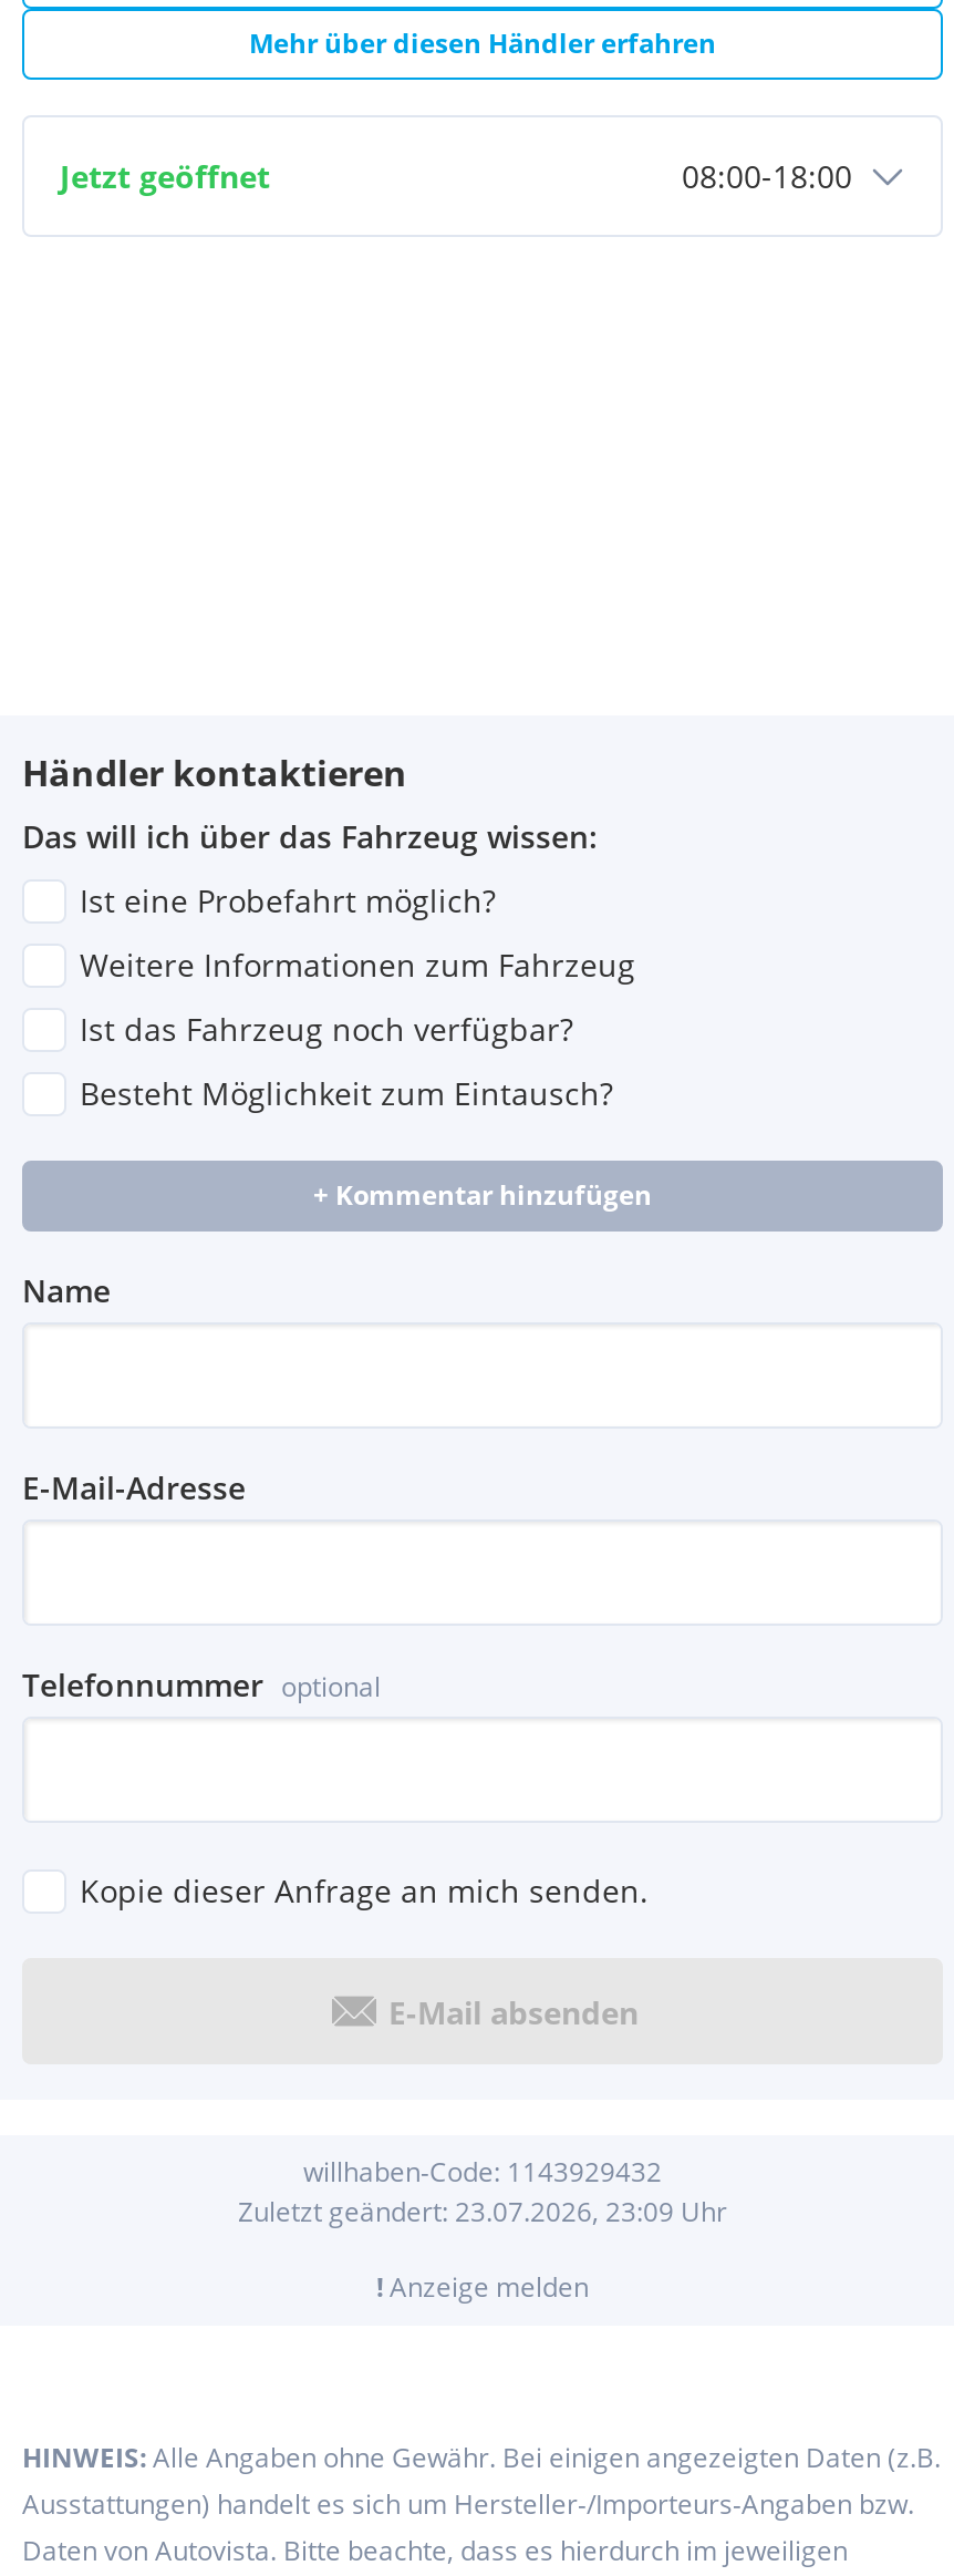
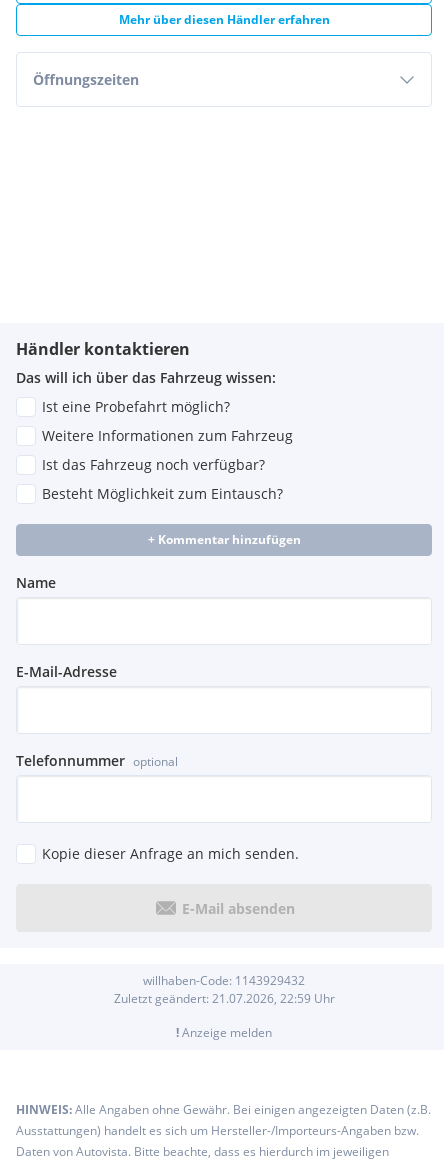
[60,156,852,198] Jetzt geöffnet | 08:00-18:00 -> [33,70,139,89] Öffnungszeiten
[238,2194,727,2232] Zuletzt geändert: 23.07.2026, 23:09 Uhr -> [113,990,334,1007] Zuletzt geändert: 21.07.2026, 22:59 Uhr

